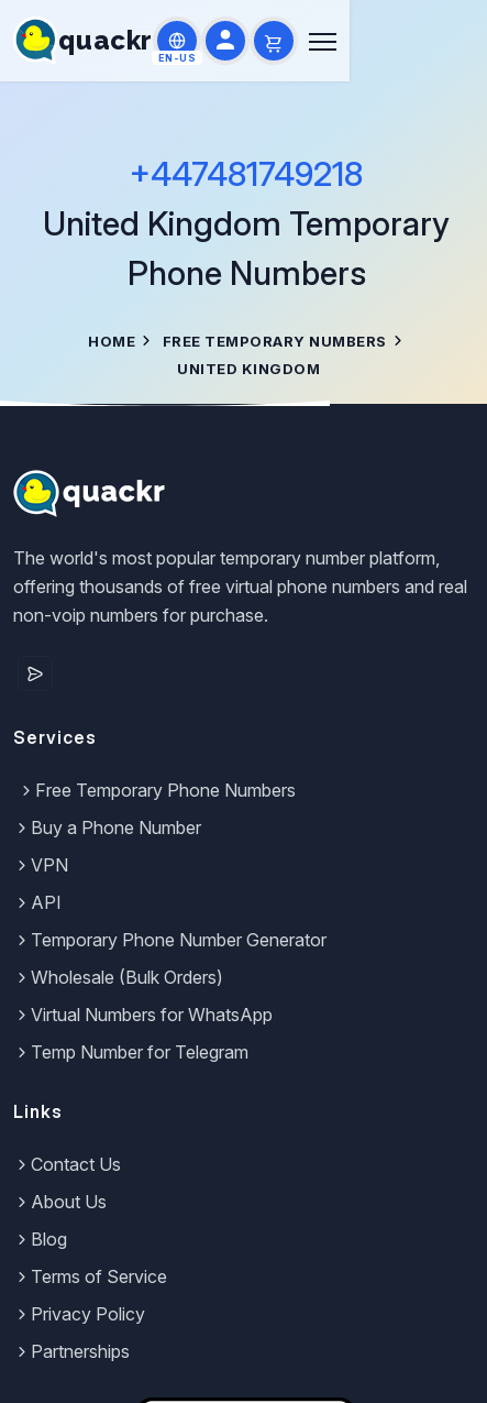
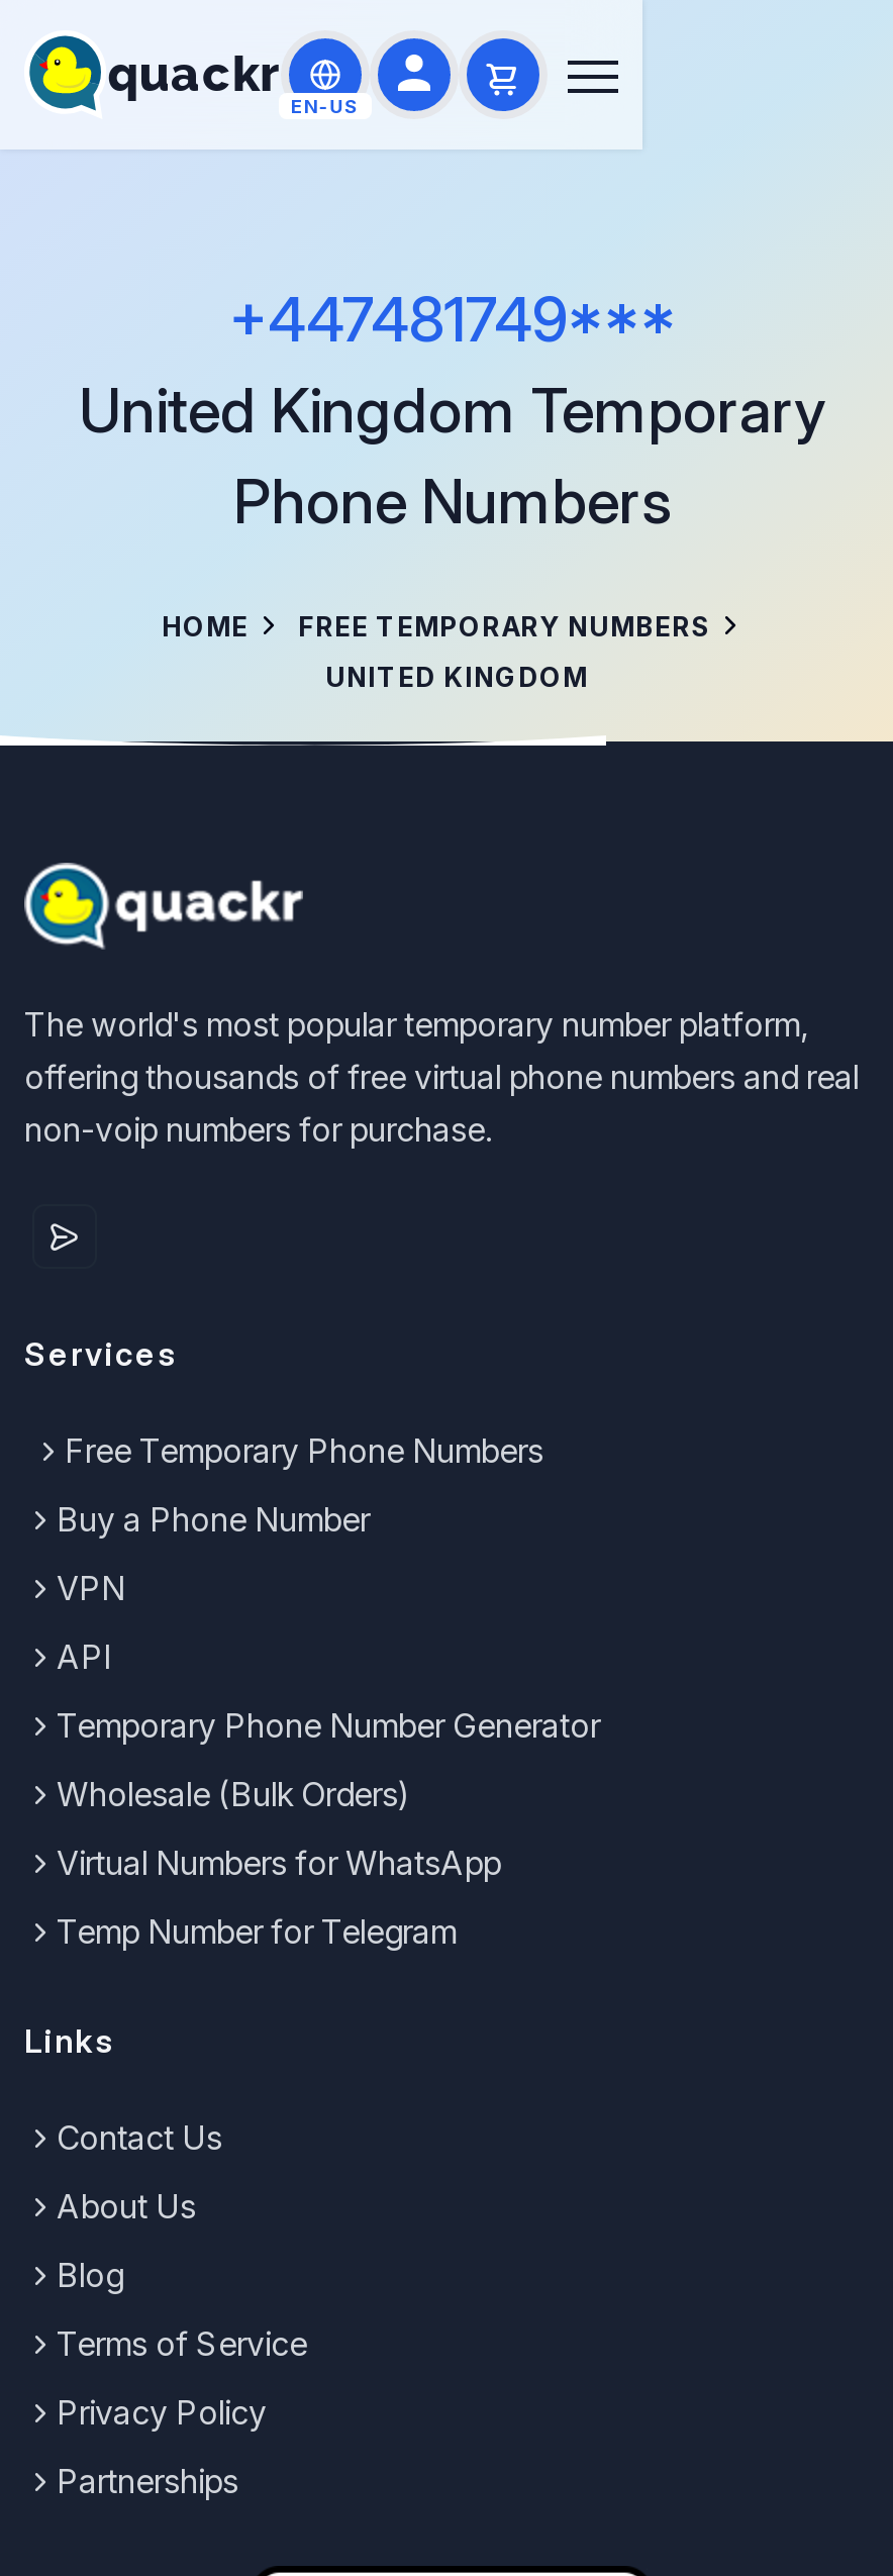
[130,154,363,194] +447481749218 -> [229,283,676,356] +447481749***

